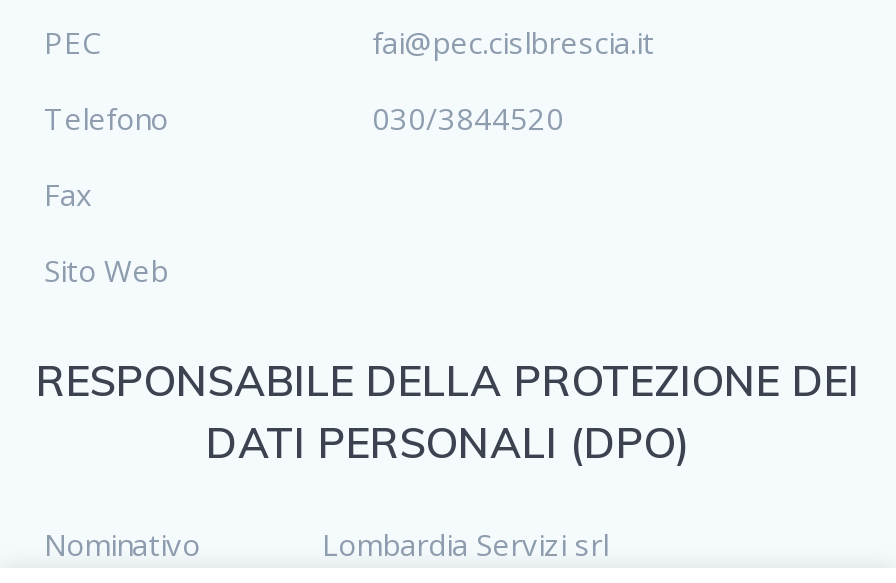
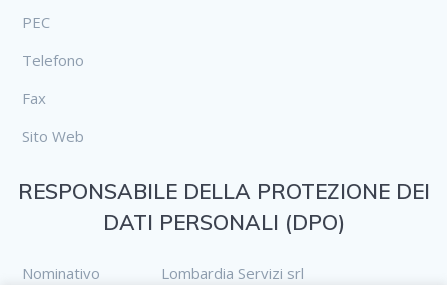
[372,21,654,61] fai@pec.cislbrescia.it -> none
[372,97,564,137] 030/3844520 -> none

